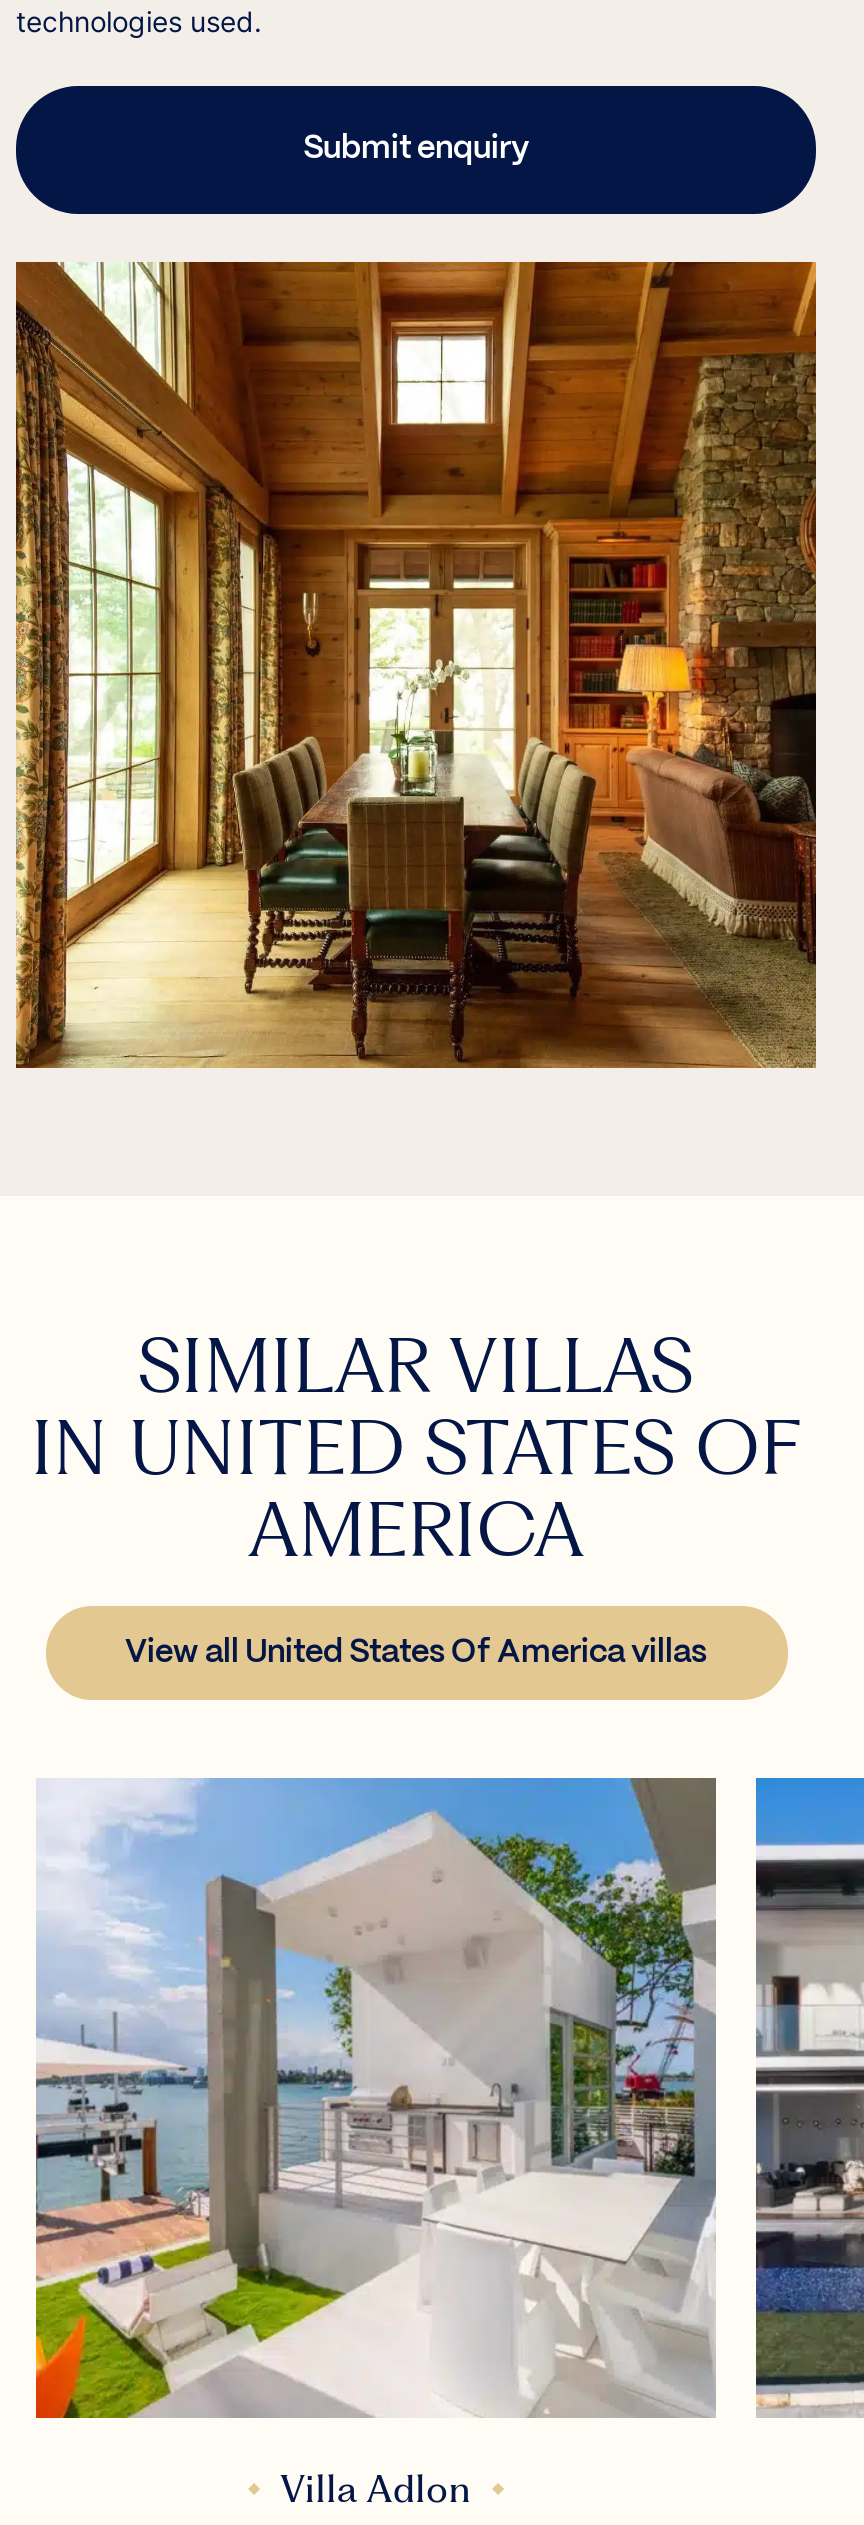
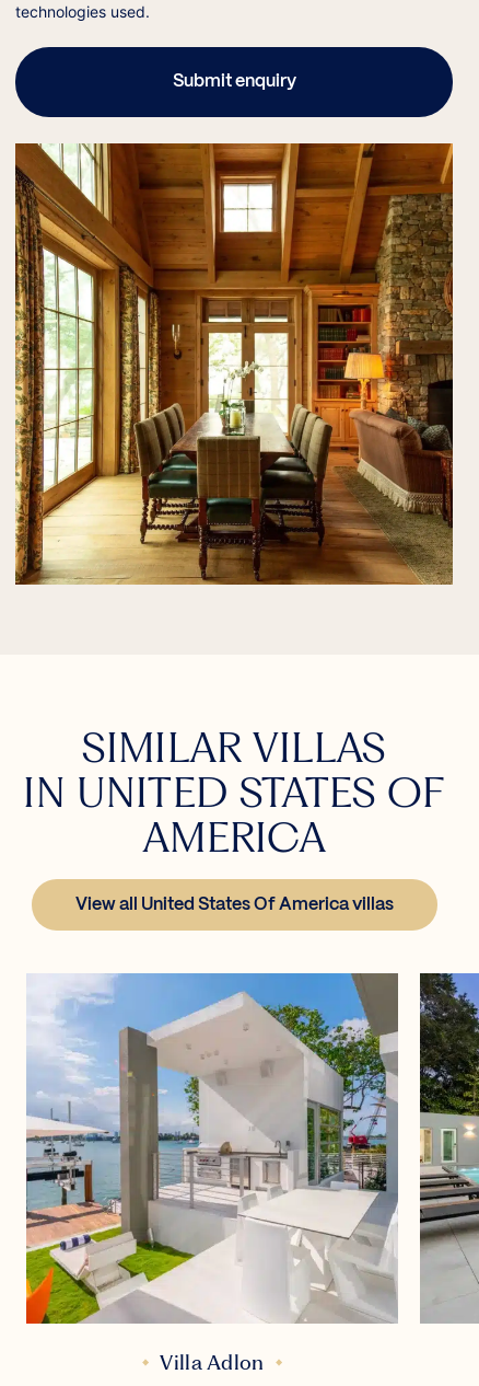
[754,1776,858,2408] [image] -> [419,972,476,1316] [image]

